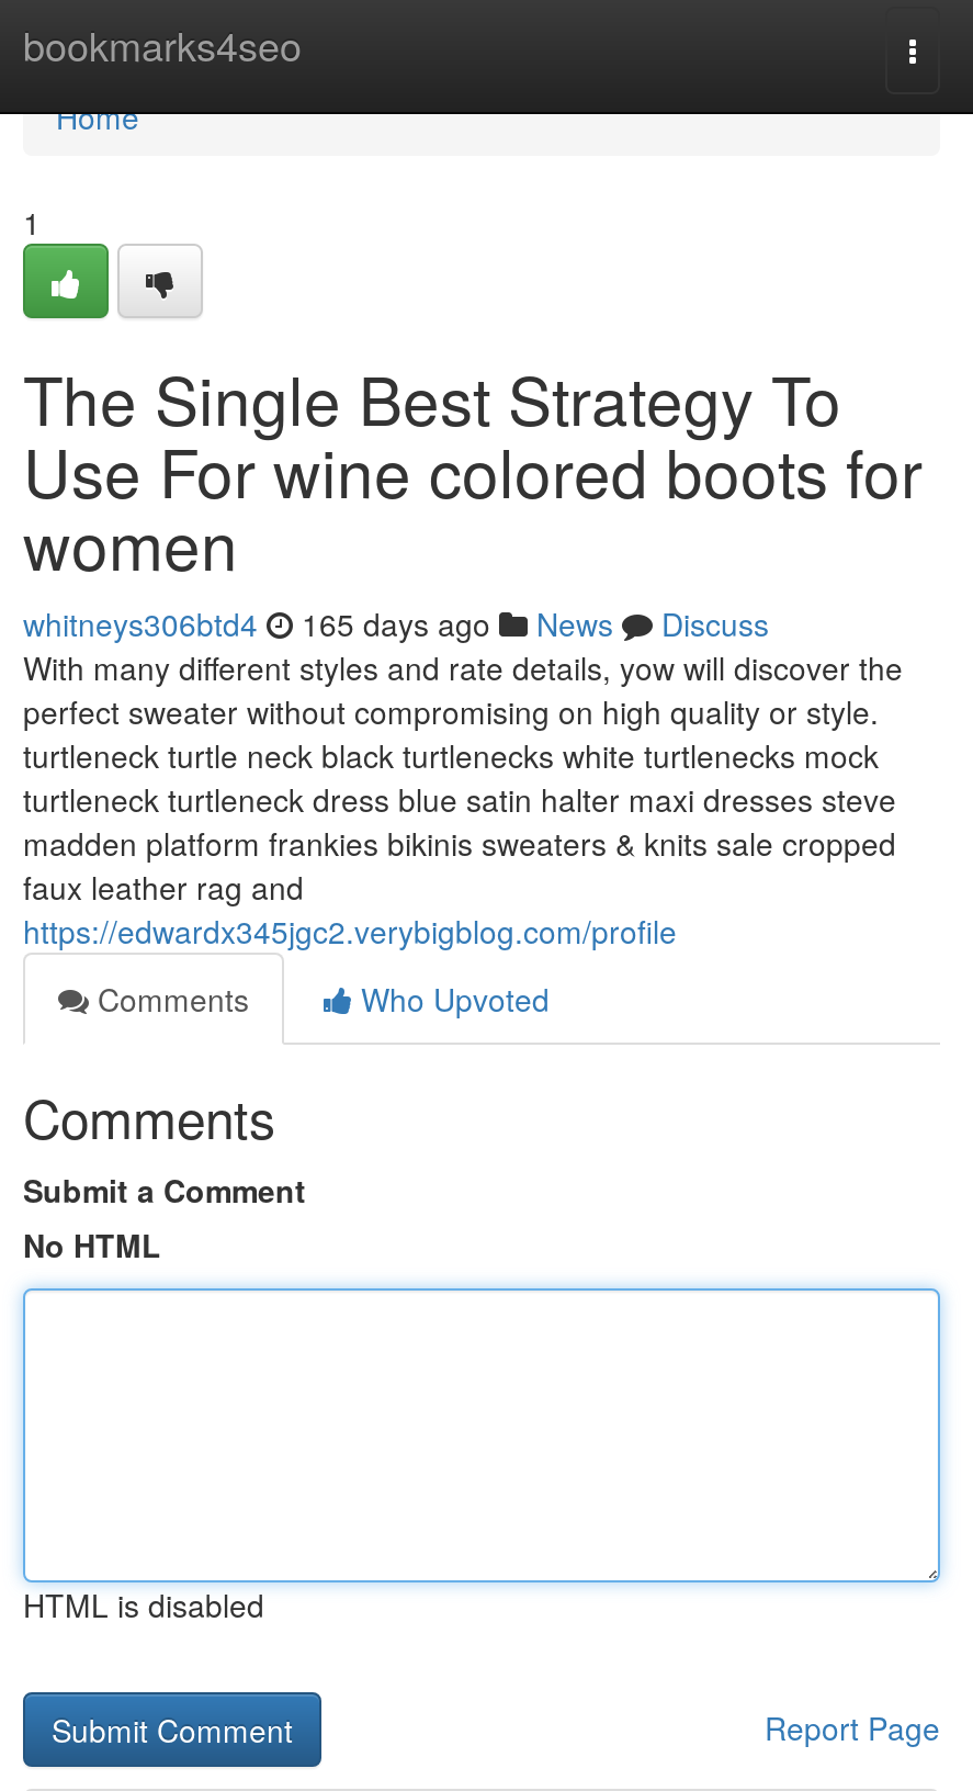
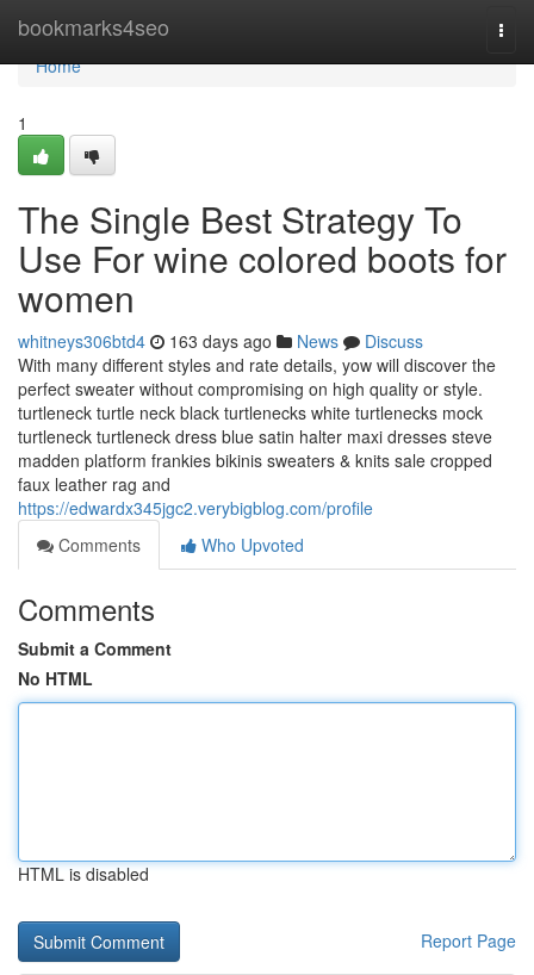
[23,601,769,645] whitneys306btd4 165 days ago News Discuss -> [18,329,423,353] whitneys306btd4 163 days ago News Discuss

